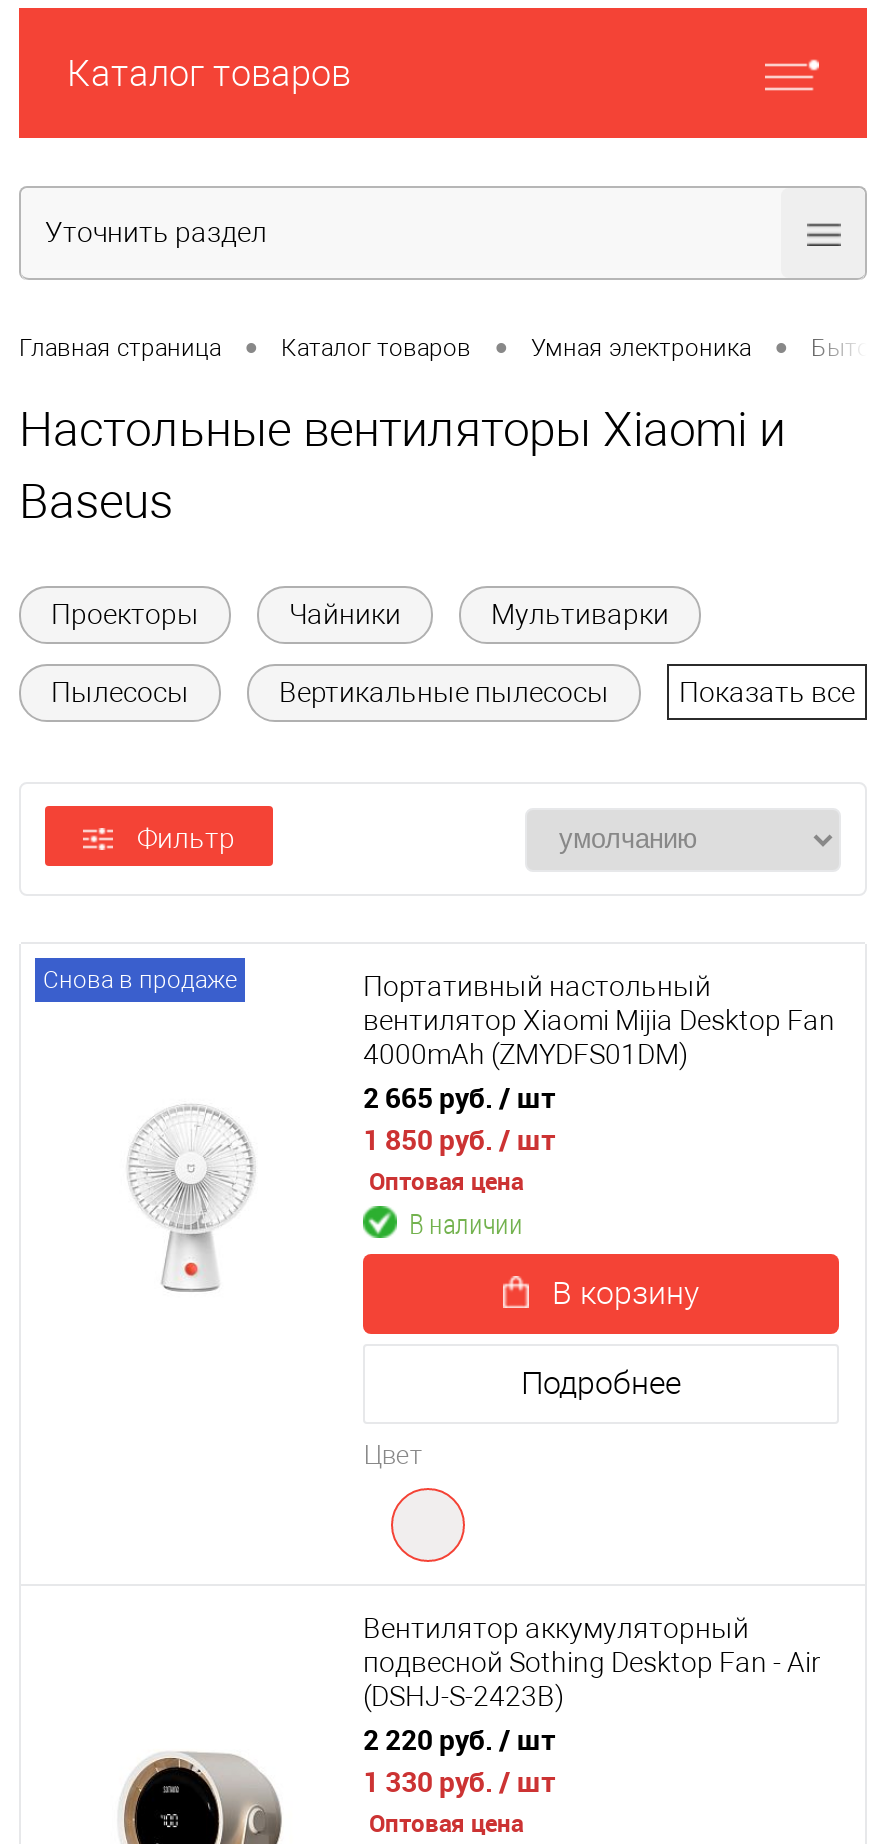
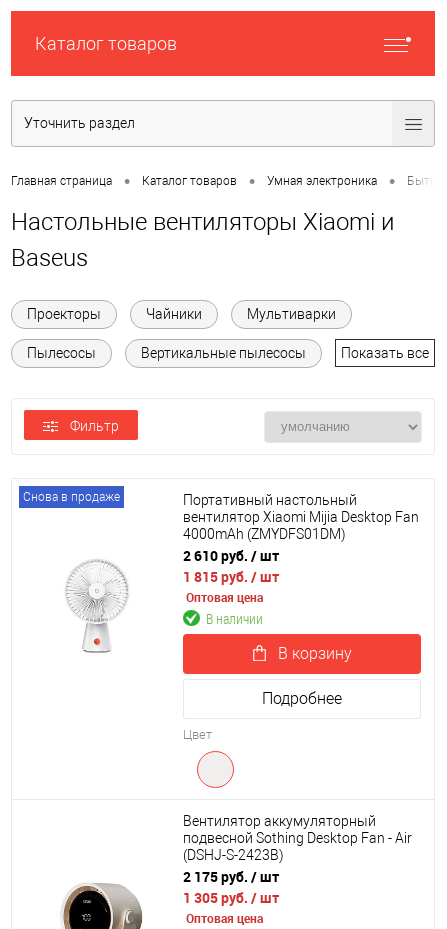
[363,1078,555,1116] 2 665 руб. / шт -> [183,546,279,565] 2 610 руб. / шт
[363,1120,555,1158] 1 850 руб. / шт -> [183,567,279,586] 1 815 руб. / шт
[363,1720,555,1758] 2 220 руб. / шт -> [183,867,279,886] 2 175 руб. / шт
[363,1762,555,1800] 1 330 руб. / шт -> [183,888,279,907] 1 305 руб. / шт

